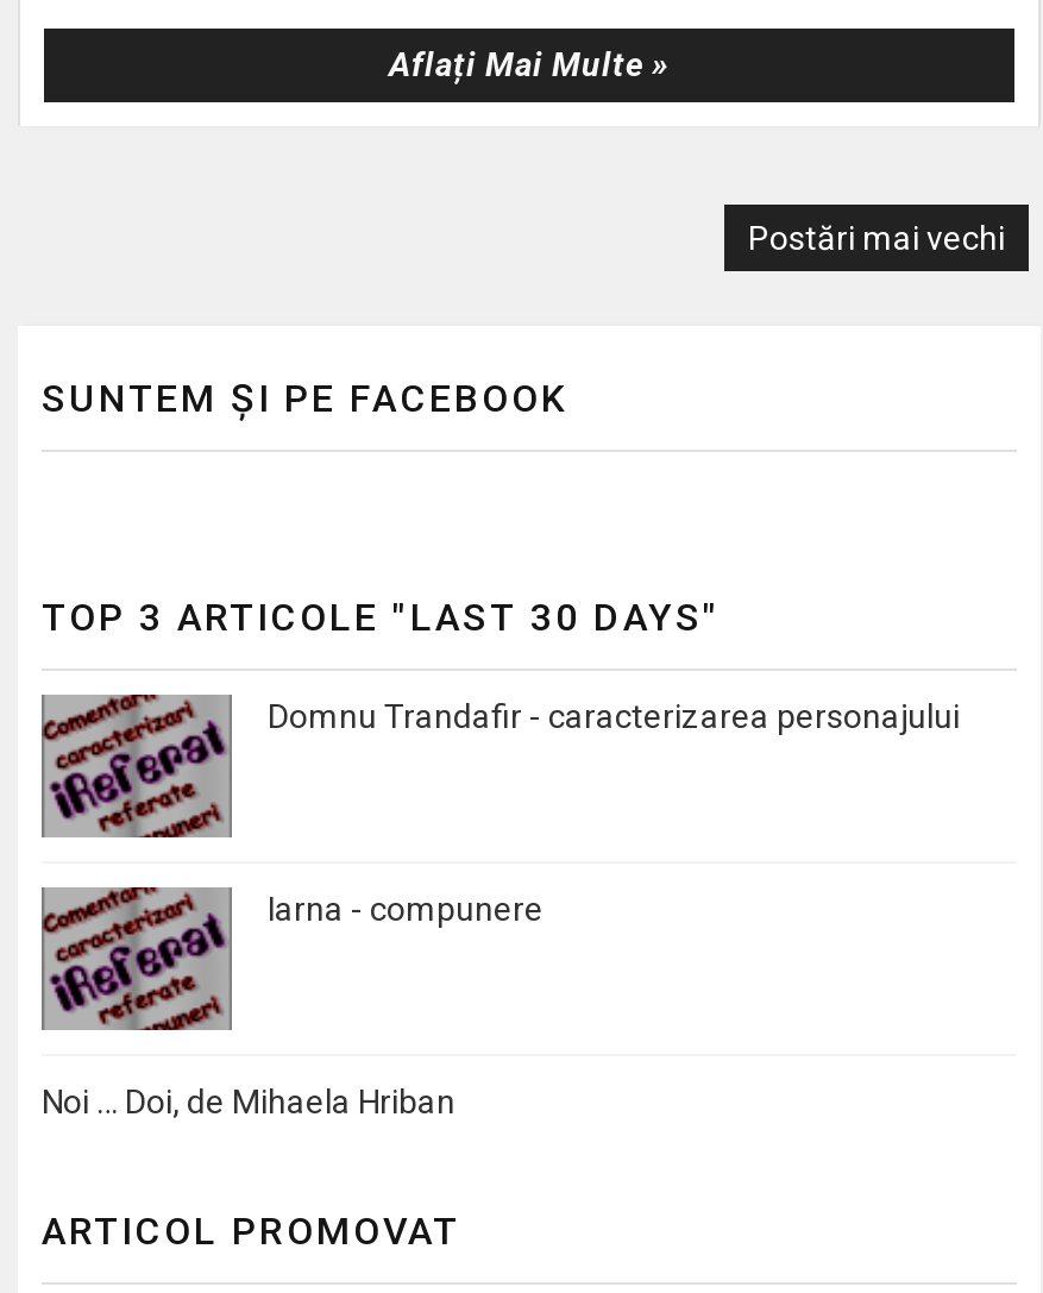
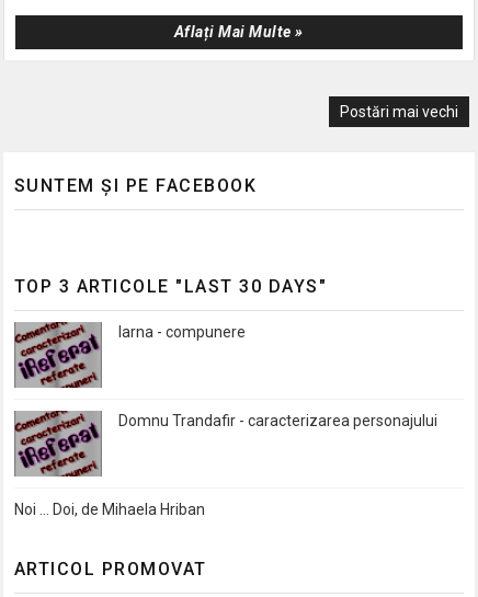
moved [268,698,960,736] -> [118,412,437,430]: Domnu Trandafir - caracterizarea personajului
moved [44,885,544,1032] -> [15,321,246,389]: [image] | Iarna - compunere

